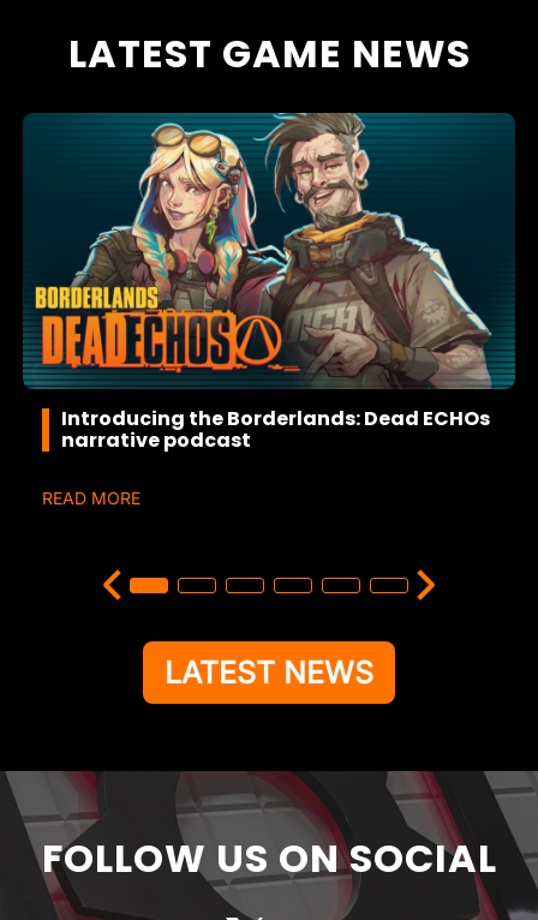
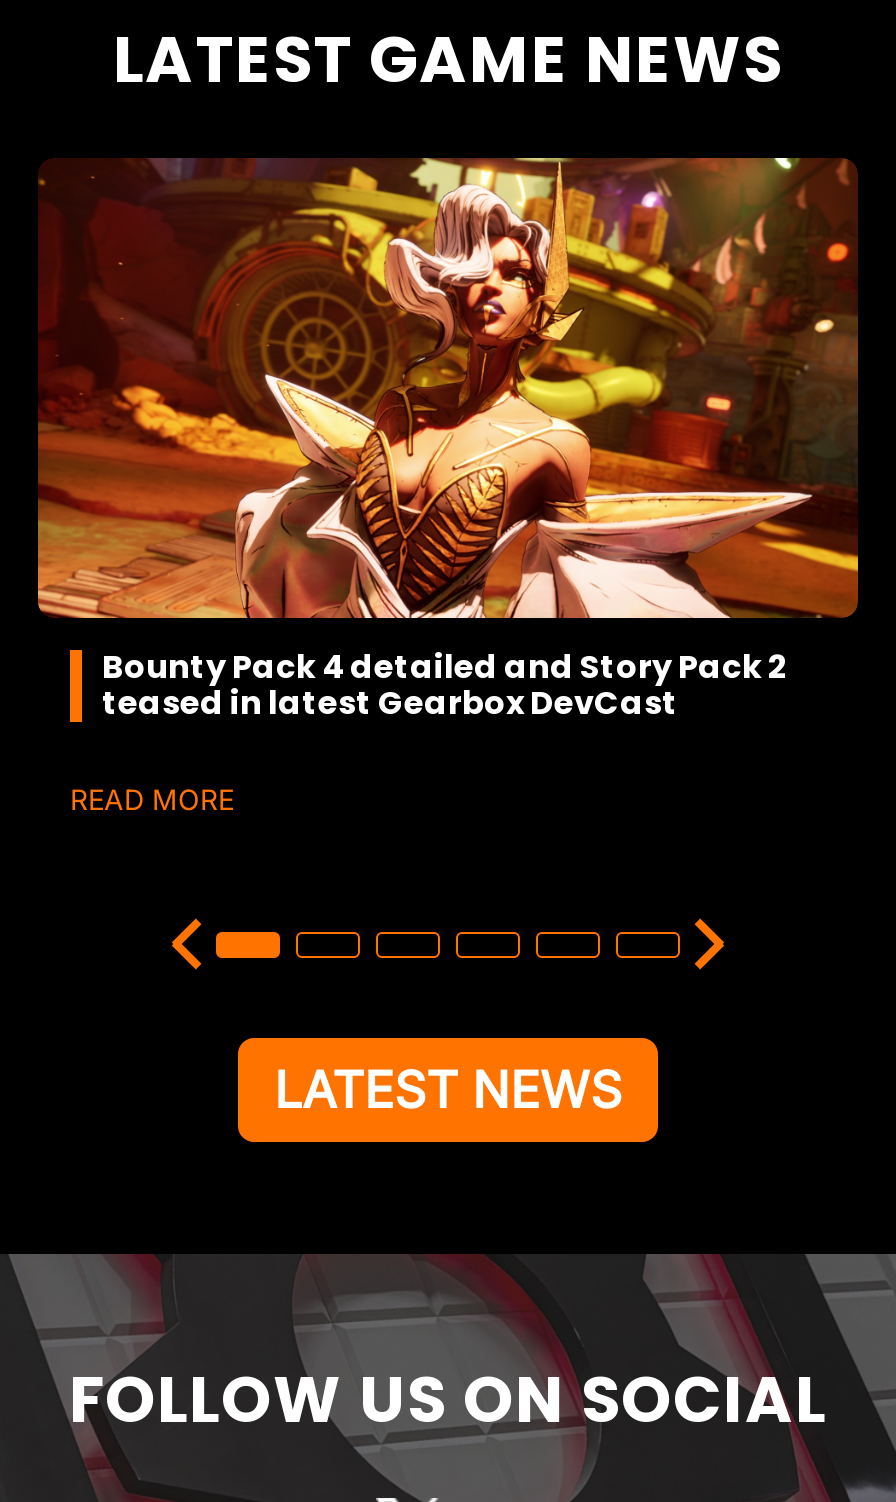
[23,112,515,454] [image] | Introducing the Borderlands: Dead ECHOs | narrative podcast -> [36,156,860,727] [image] | Bounty Pack 4 detailed and Story Pack 2 | teased in latest Gearbox DevCast

